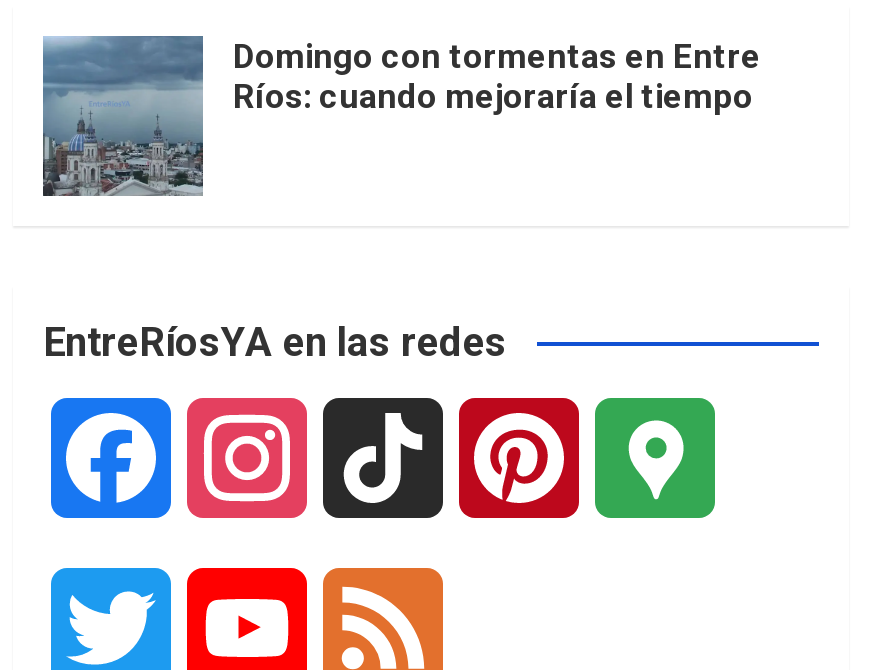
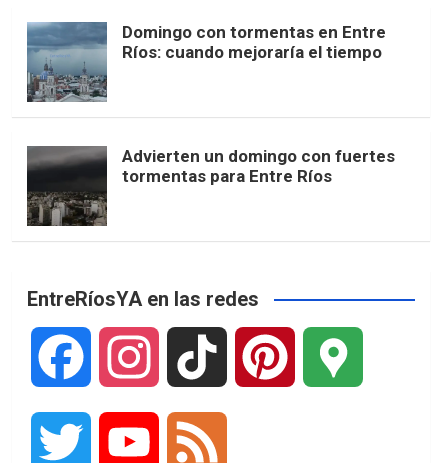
none -> [26,146,395,226] [image] | Advierten un domingo con fuertes | tormentas para Entre Ríos

